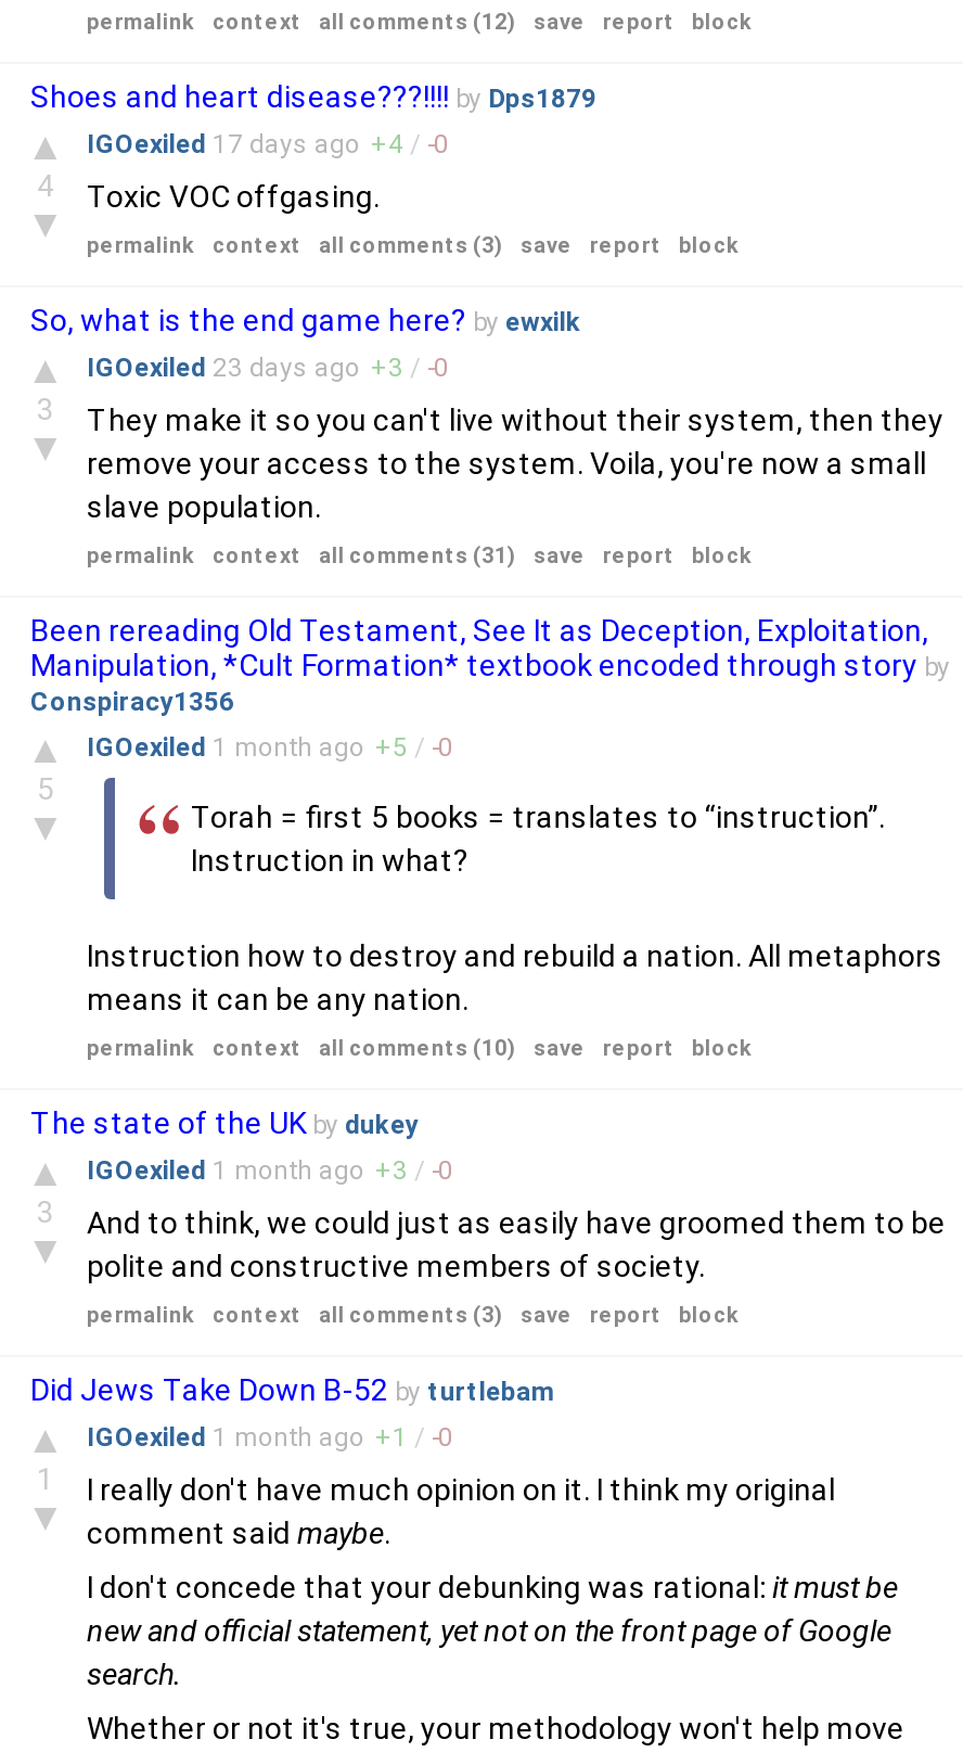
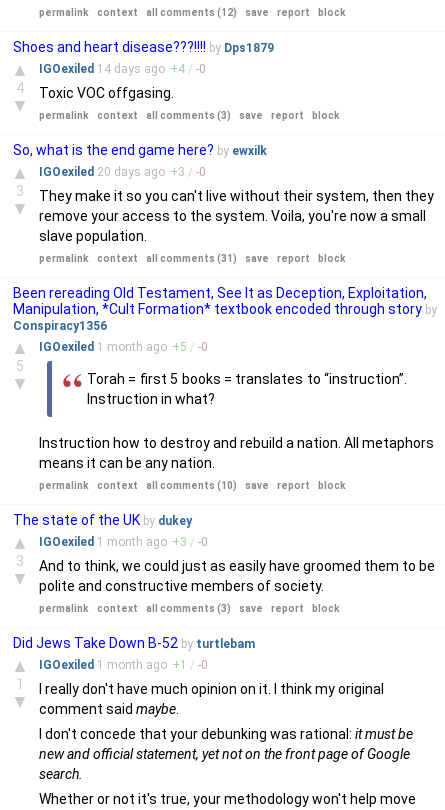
[87,129,449,159] IGOexiled 17 days ago +4 / - 0 -> [39,62,206,76] IGOexiled 14 days ago +4 / - 0
[87,353,449,383] IGOexiled 23 days ago +3 / - 0 -> [39,165,206,179] IGOexiled 20 days ago +3 / - 0

